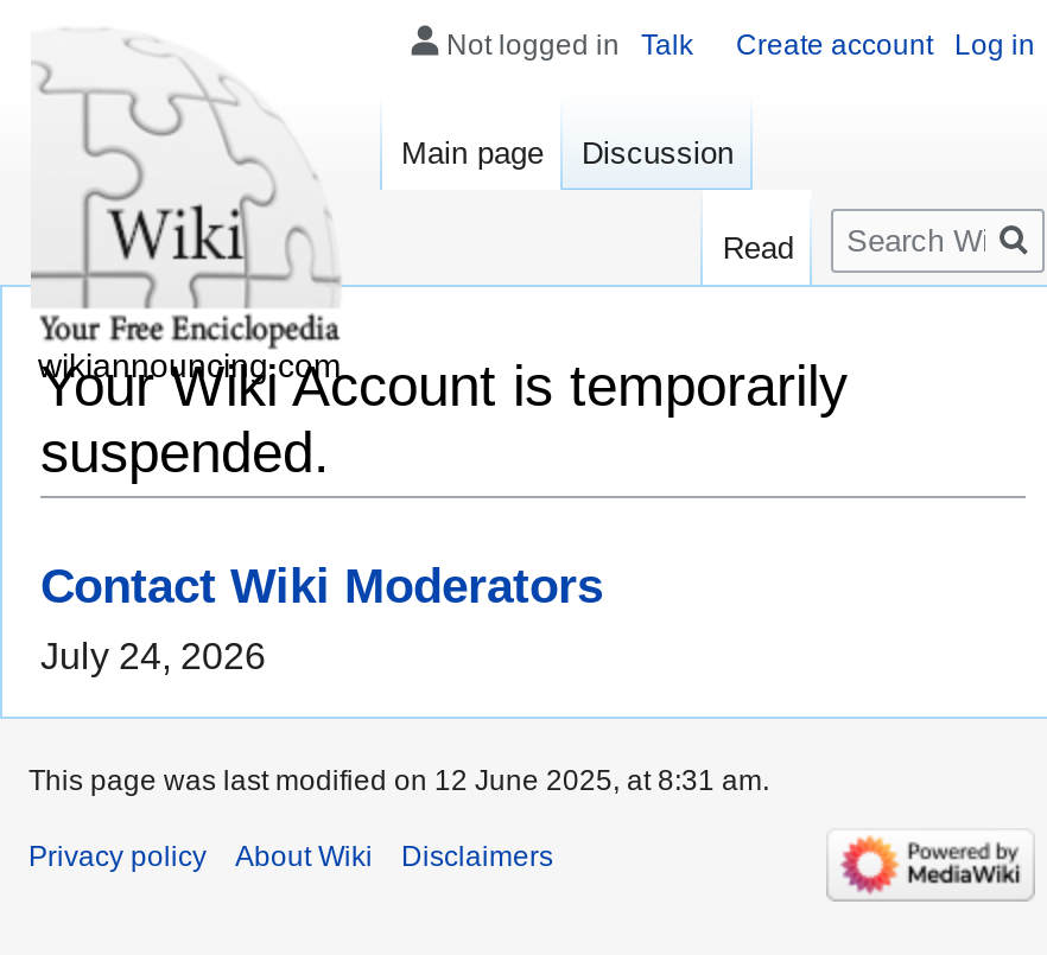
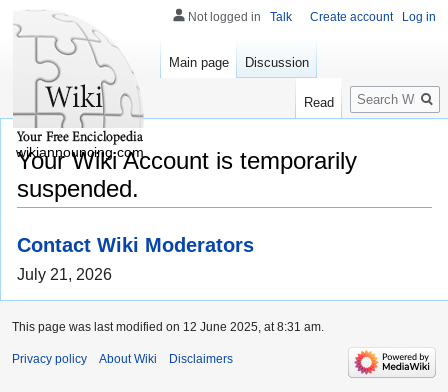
[40,637,266,677] July 24, 2026 -> [17,266,112,283] July 21, 2026

